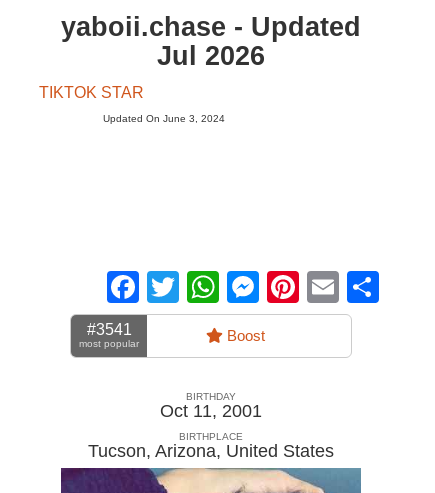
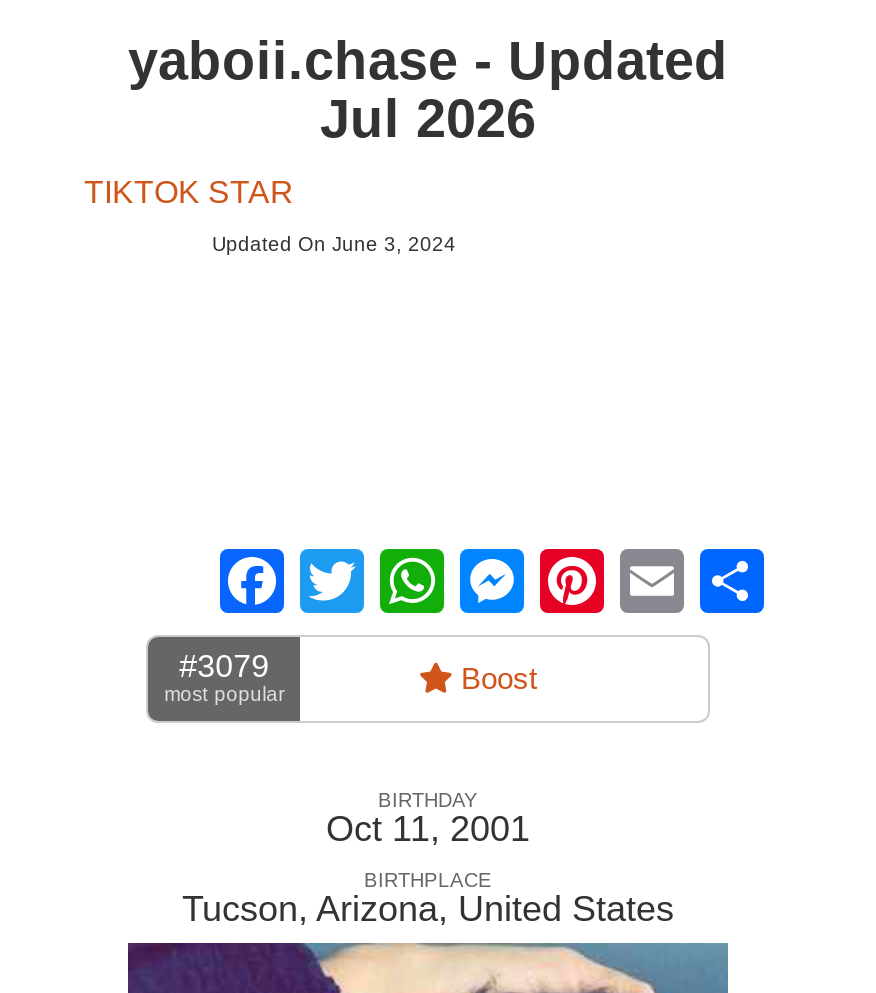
[87,321,132,338] #3541 -> [179,649,269,683] #3079

